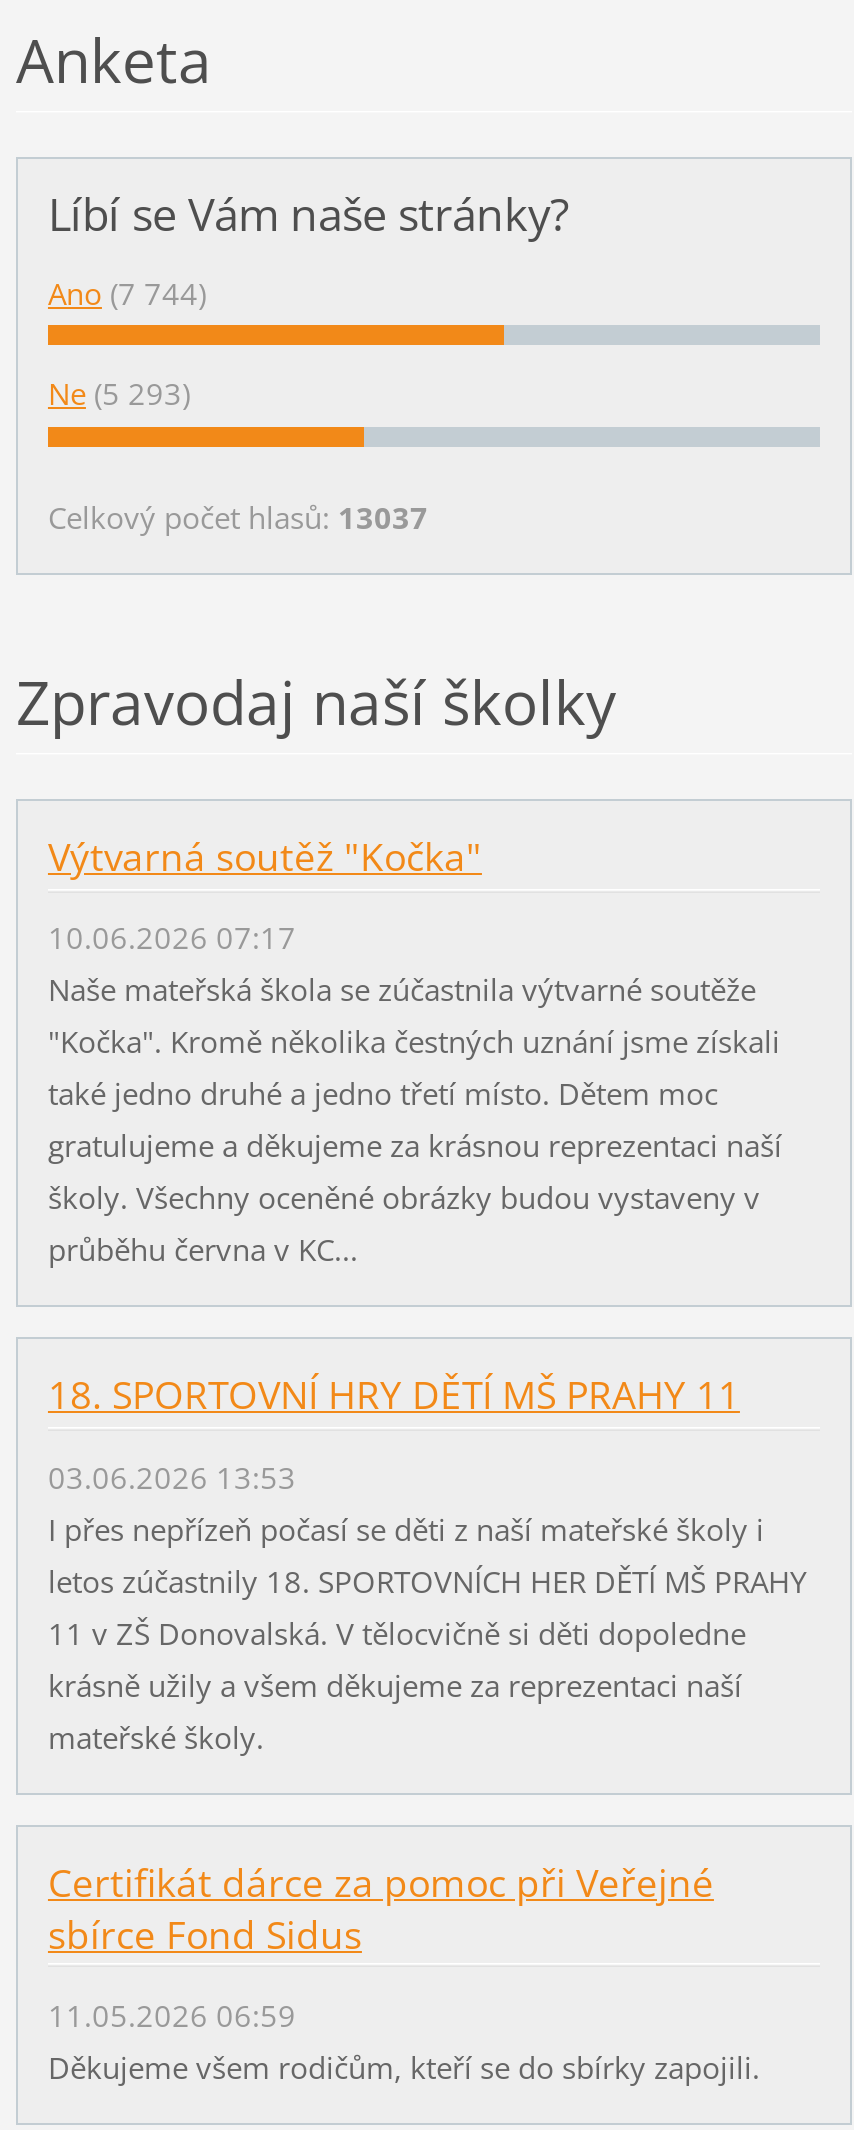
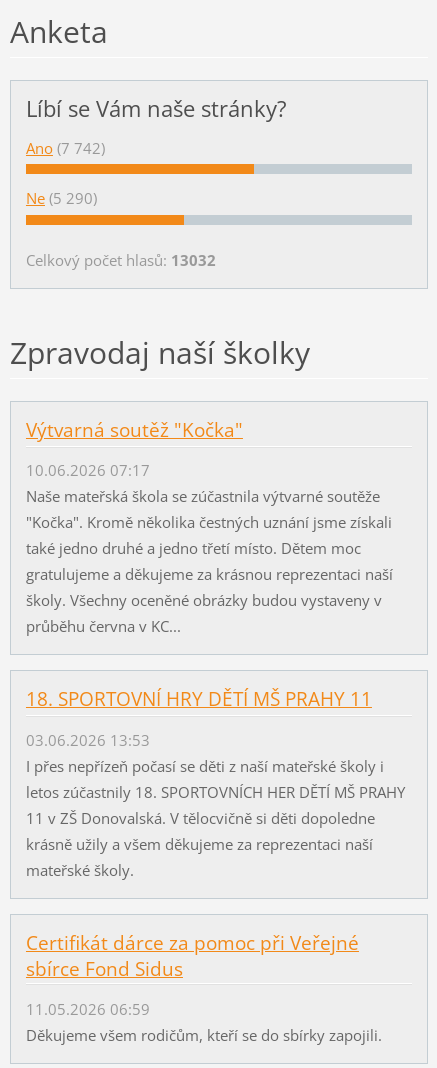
[48,273,206,313] Ano (7 744) -> [26,138,105,158] Ano (7 742)
[48,374,190,414] Ne (5 293) -> [26,188,97,208] Ne (5 290)
[48,498,428,538] Celkový počet hlasů: 13037 -> [26,250,216,270] Celkový počet hlasů: 13032

